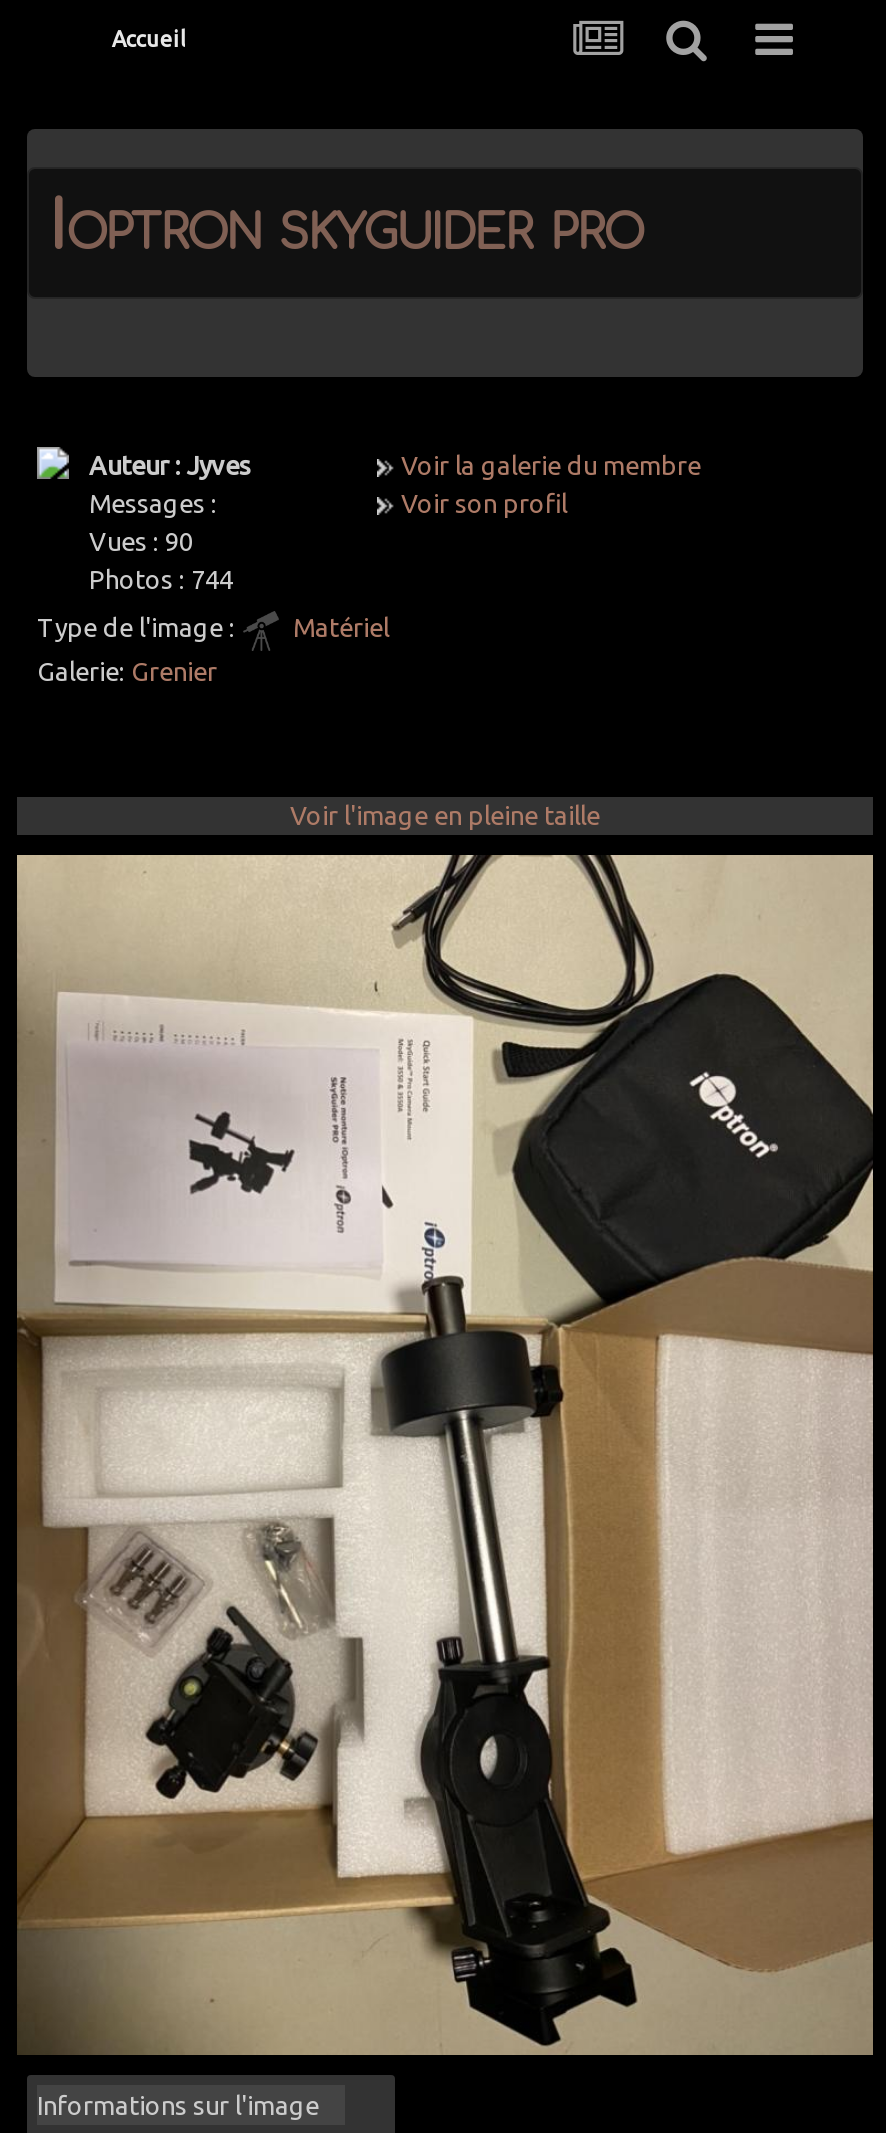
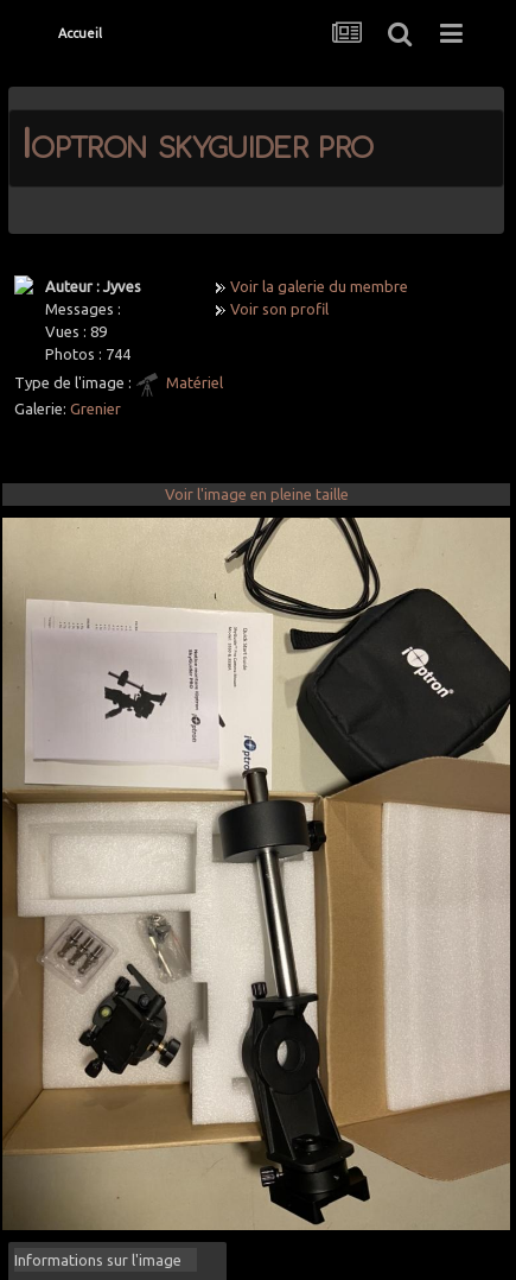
[89,527,193,555] Vues : 90 -> [45,323,107,340] Vues : 89

